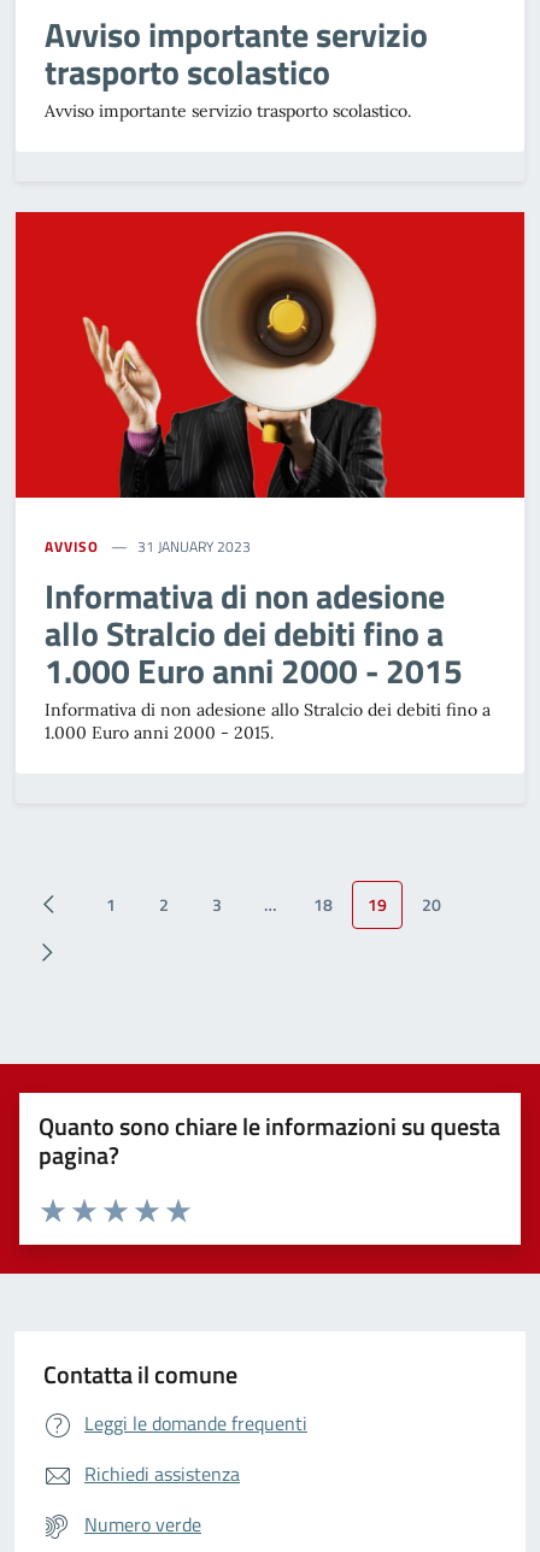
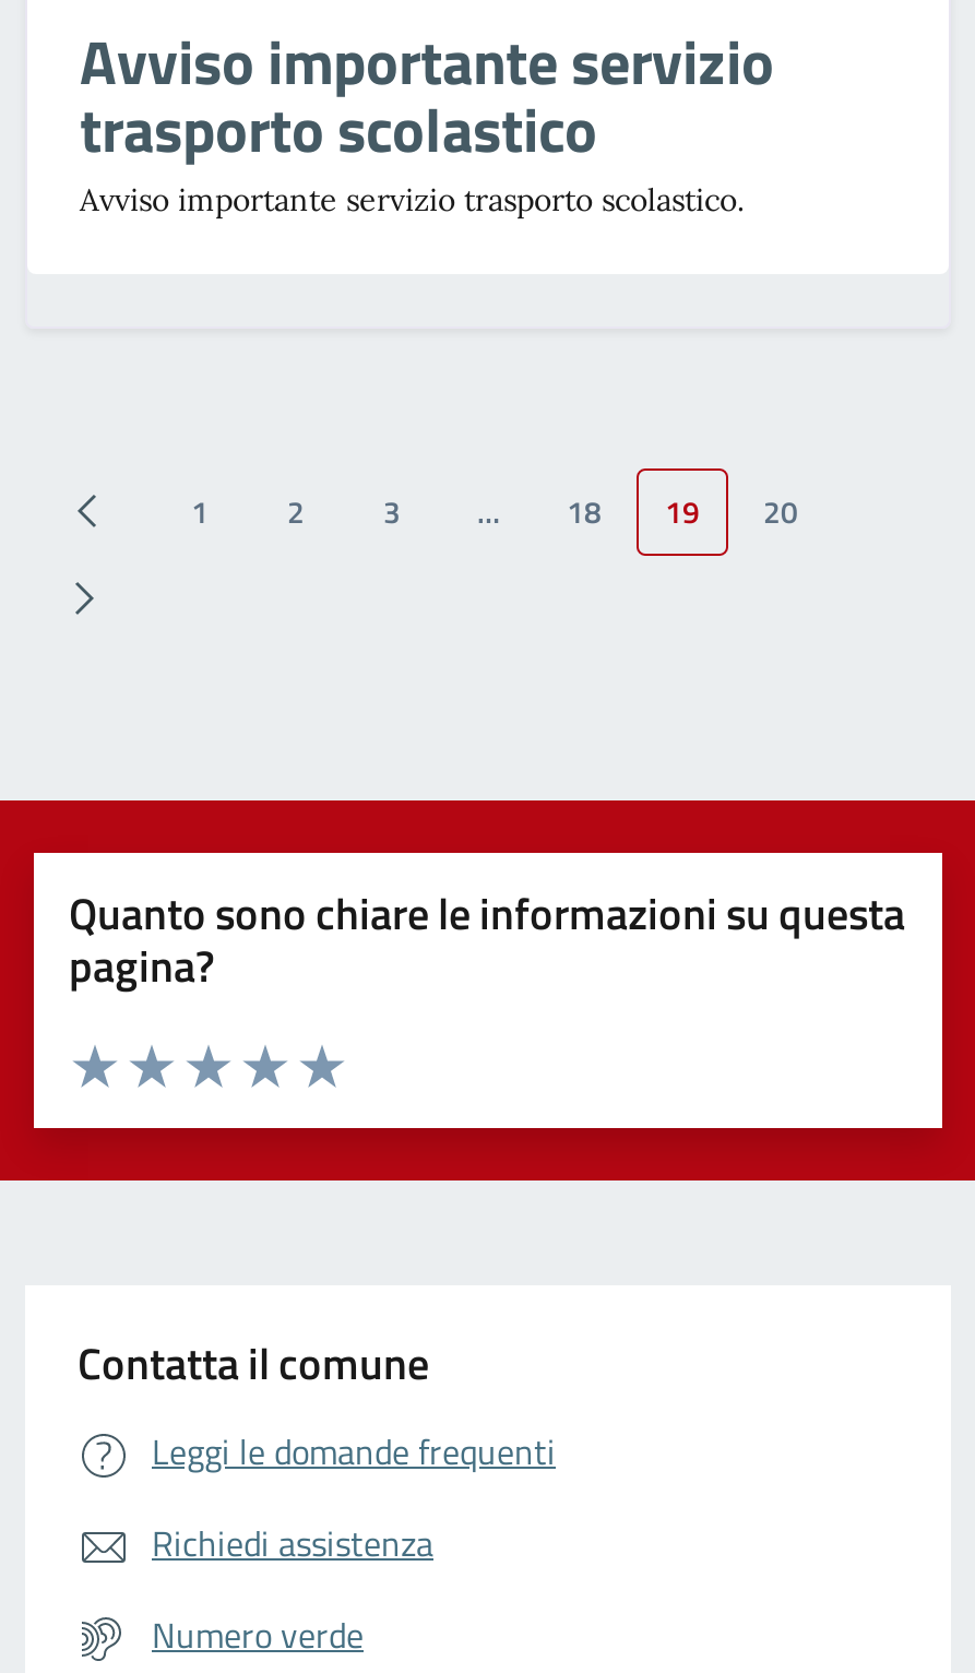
[14,211,526,744] [image] | AVVISO | 31 JANUARY 2023 | Informativa di non adesione | allo Stralcio dei debiti fino a | 1.000 Euro anni 2000 - 2015 | Informativa di non adesione allo Stralcio dei debiti fino a | 1.000 Euro anni 2000 - 2015. -> none

